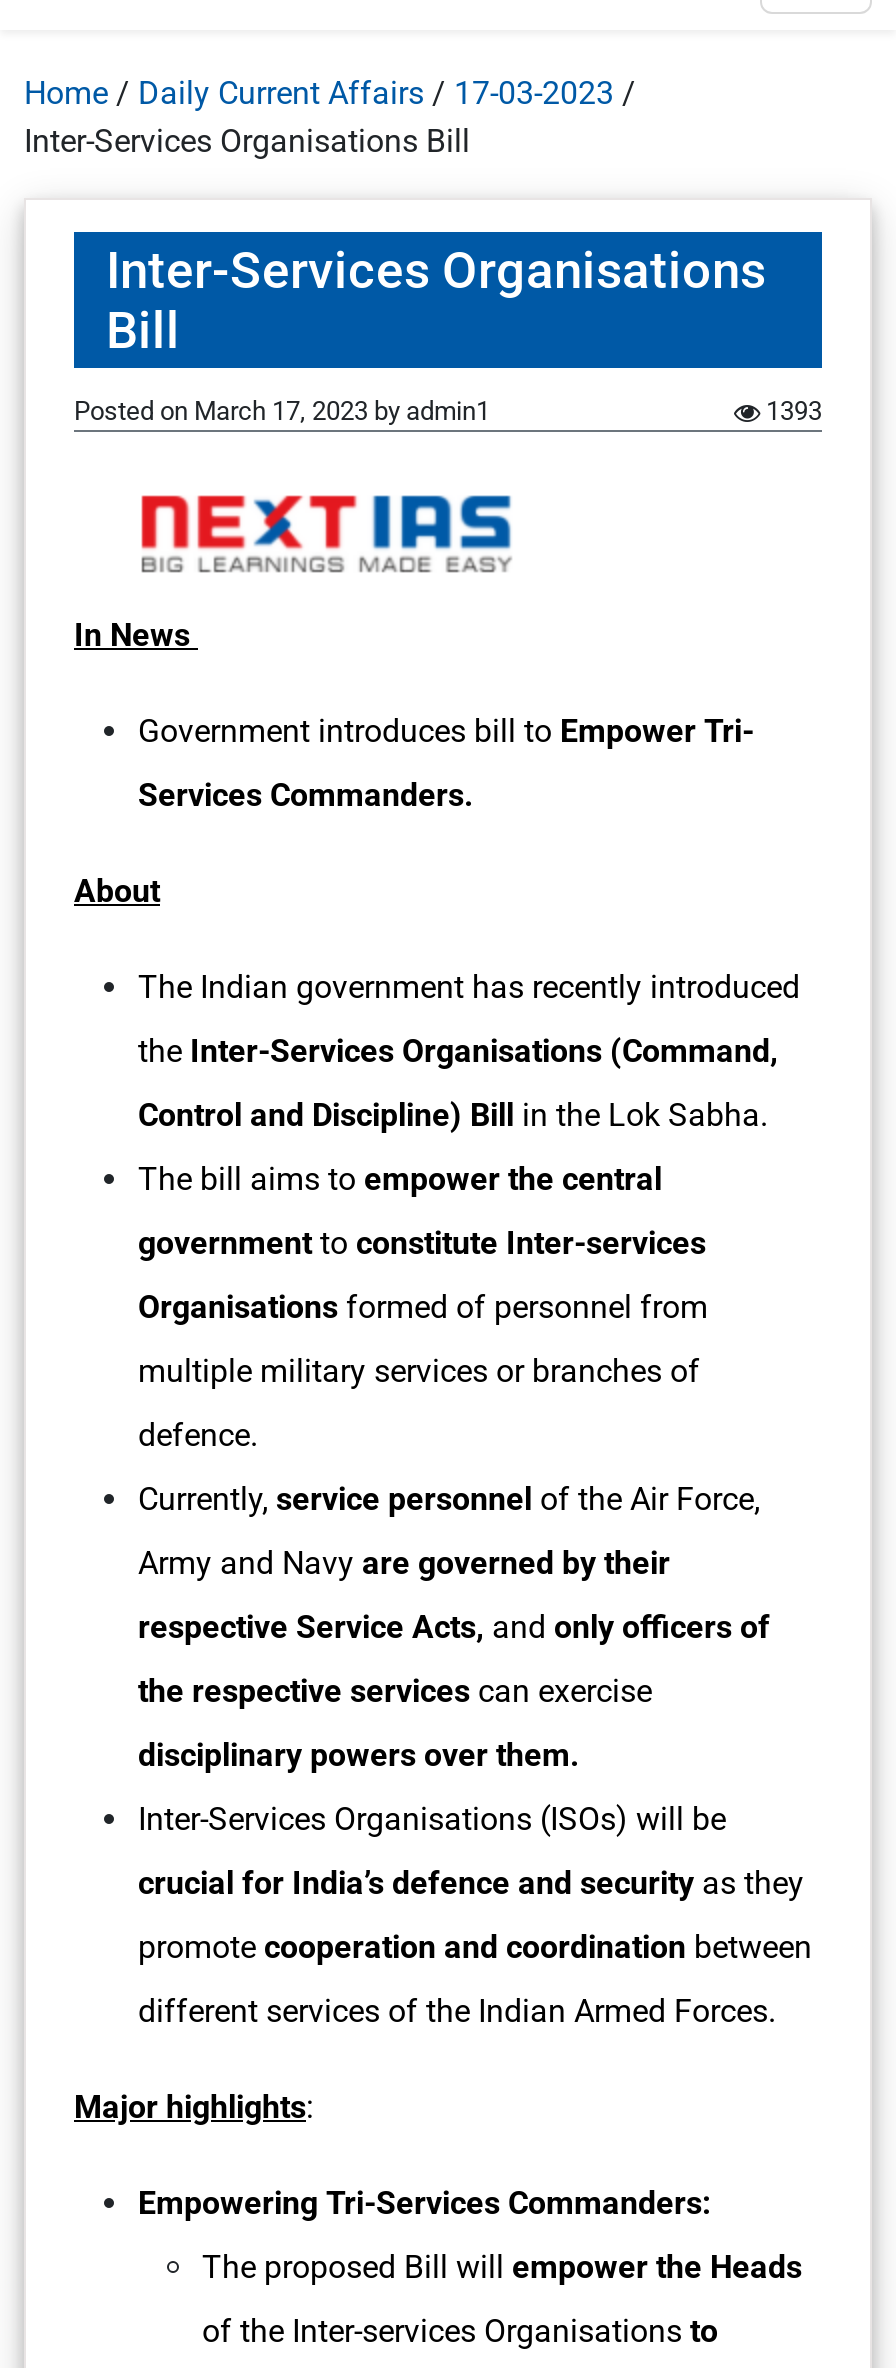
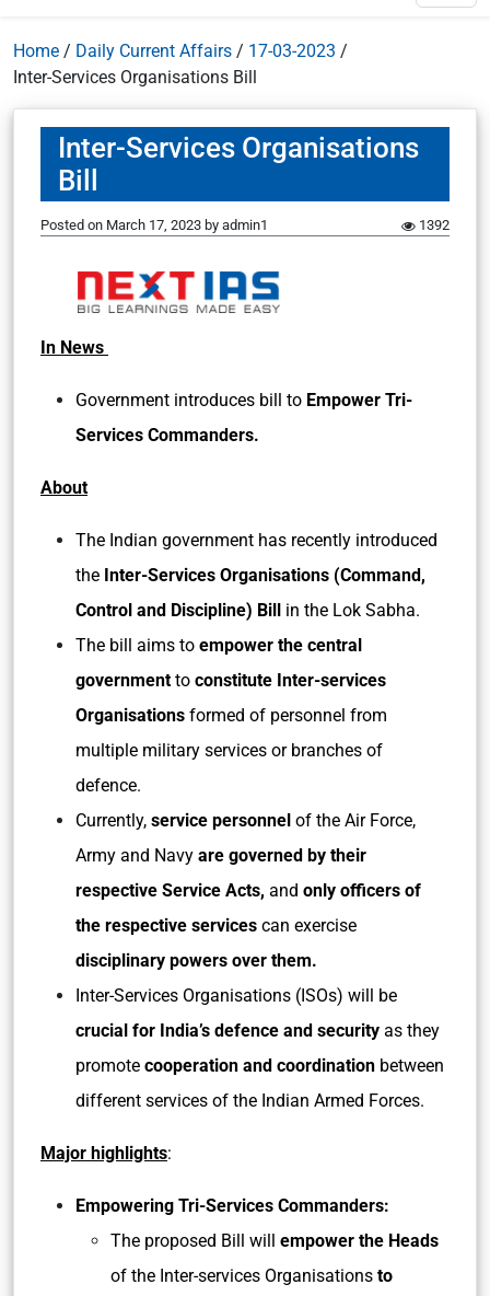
[760,396,822,426] 1393 -> [416,217,450,233] 1392

